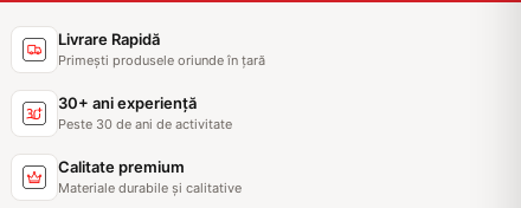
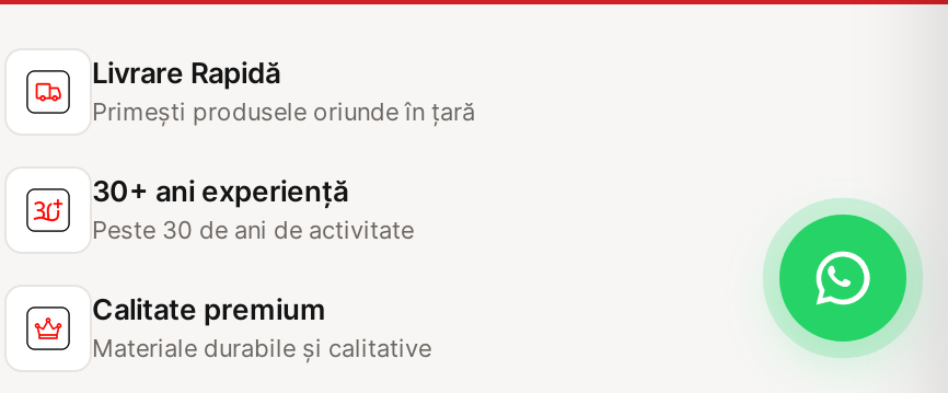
none -> [762,199,924,361] [image]

